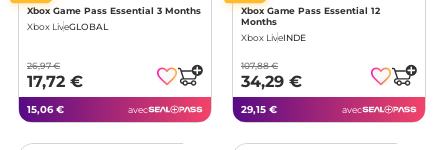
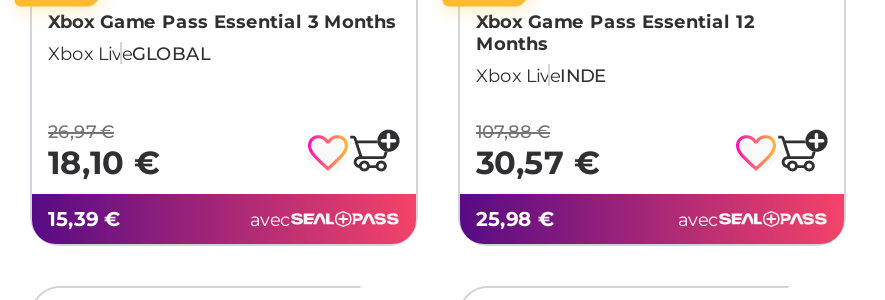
[27,72,83,91] 17,72 € -> [48,144,160,182] 18,10 €
[241,72,302,91] 34,29 € -> [476,144,600,182] 30,57 €
[27,103,64,116] 15,06 € -> [48,206,120,232] 15,39 €
[241,103,277,116] 29,15 € -> [476,206,554,232] 25,98 €

